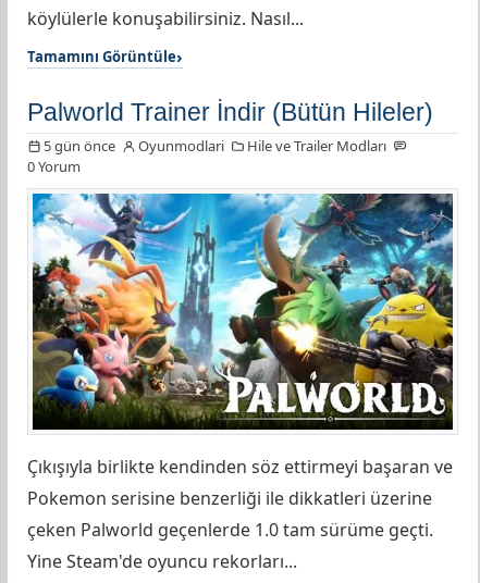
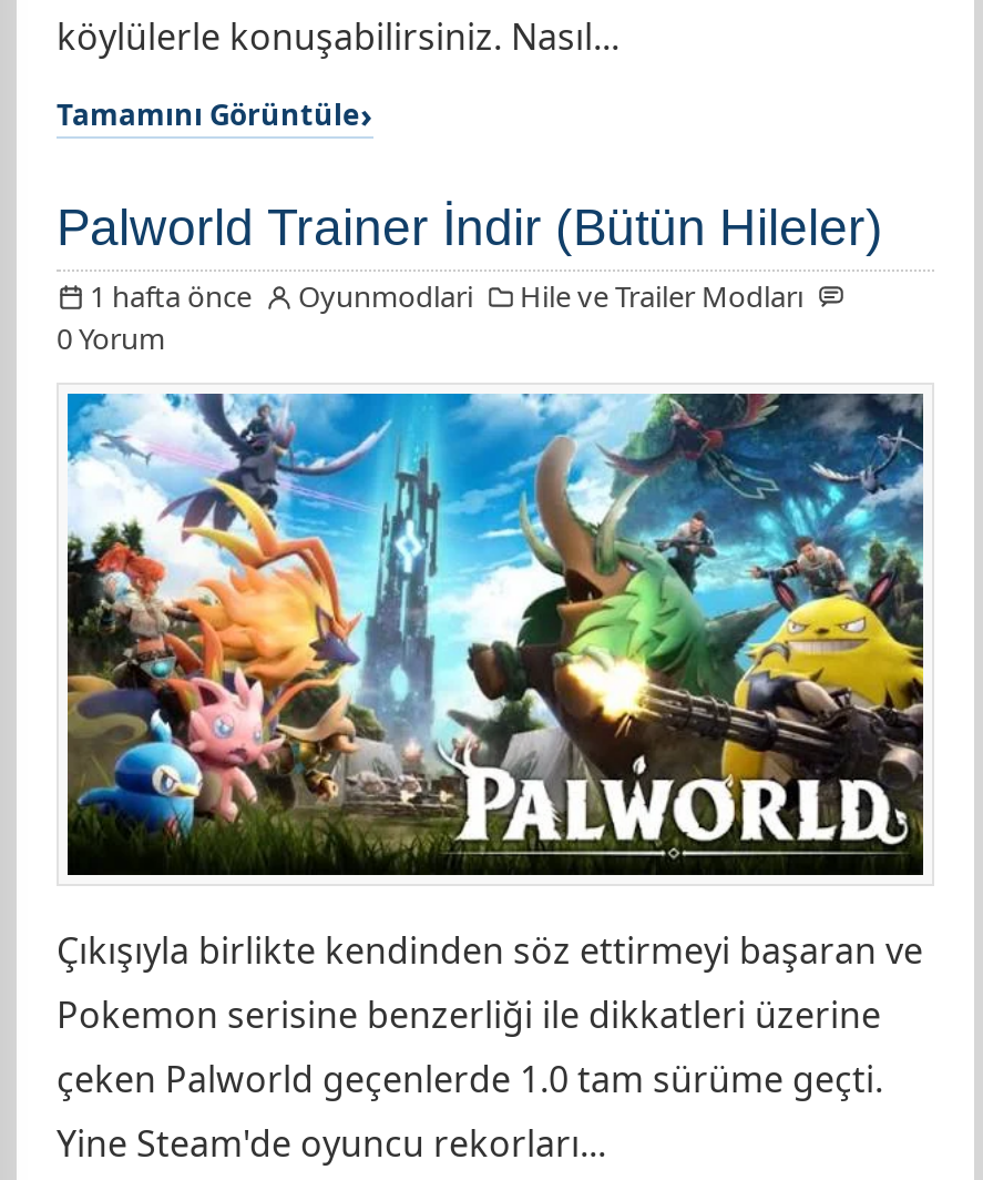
[44,135,386,155] 5 gün önce Oyunmodlari Hile ve Trailer Modları -> [90,275,803,315] 1 hafta önce Oyunmodlari Hile ve Trailer Modları

